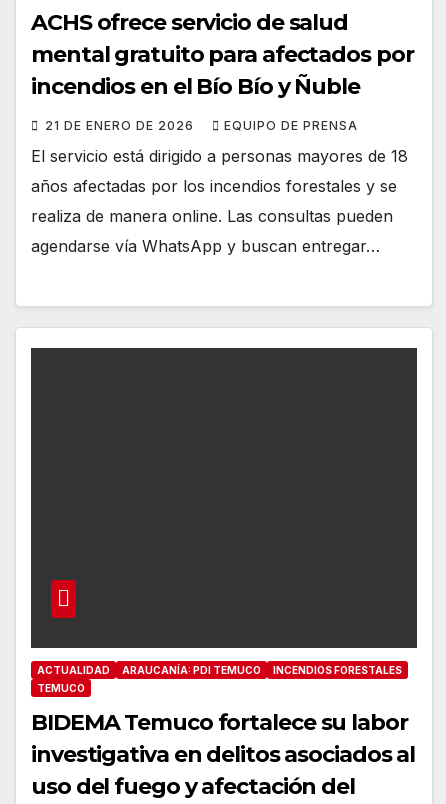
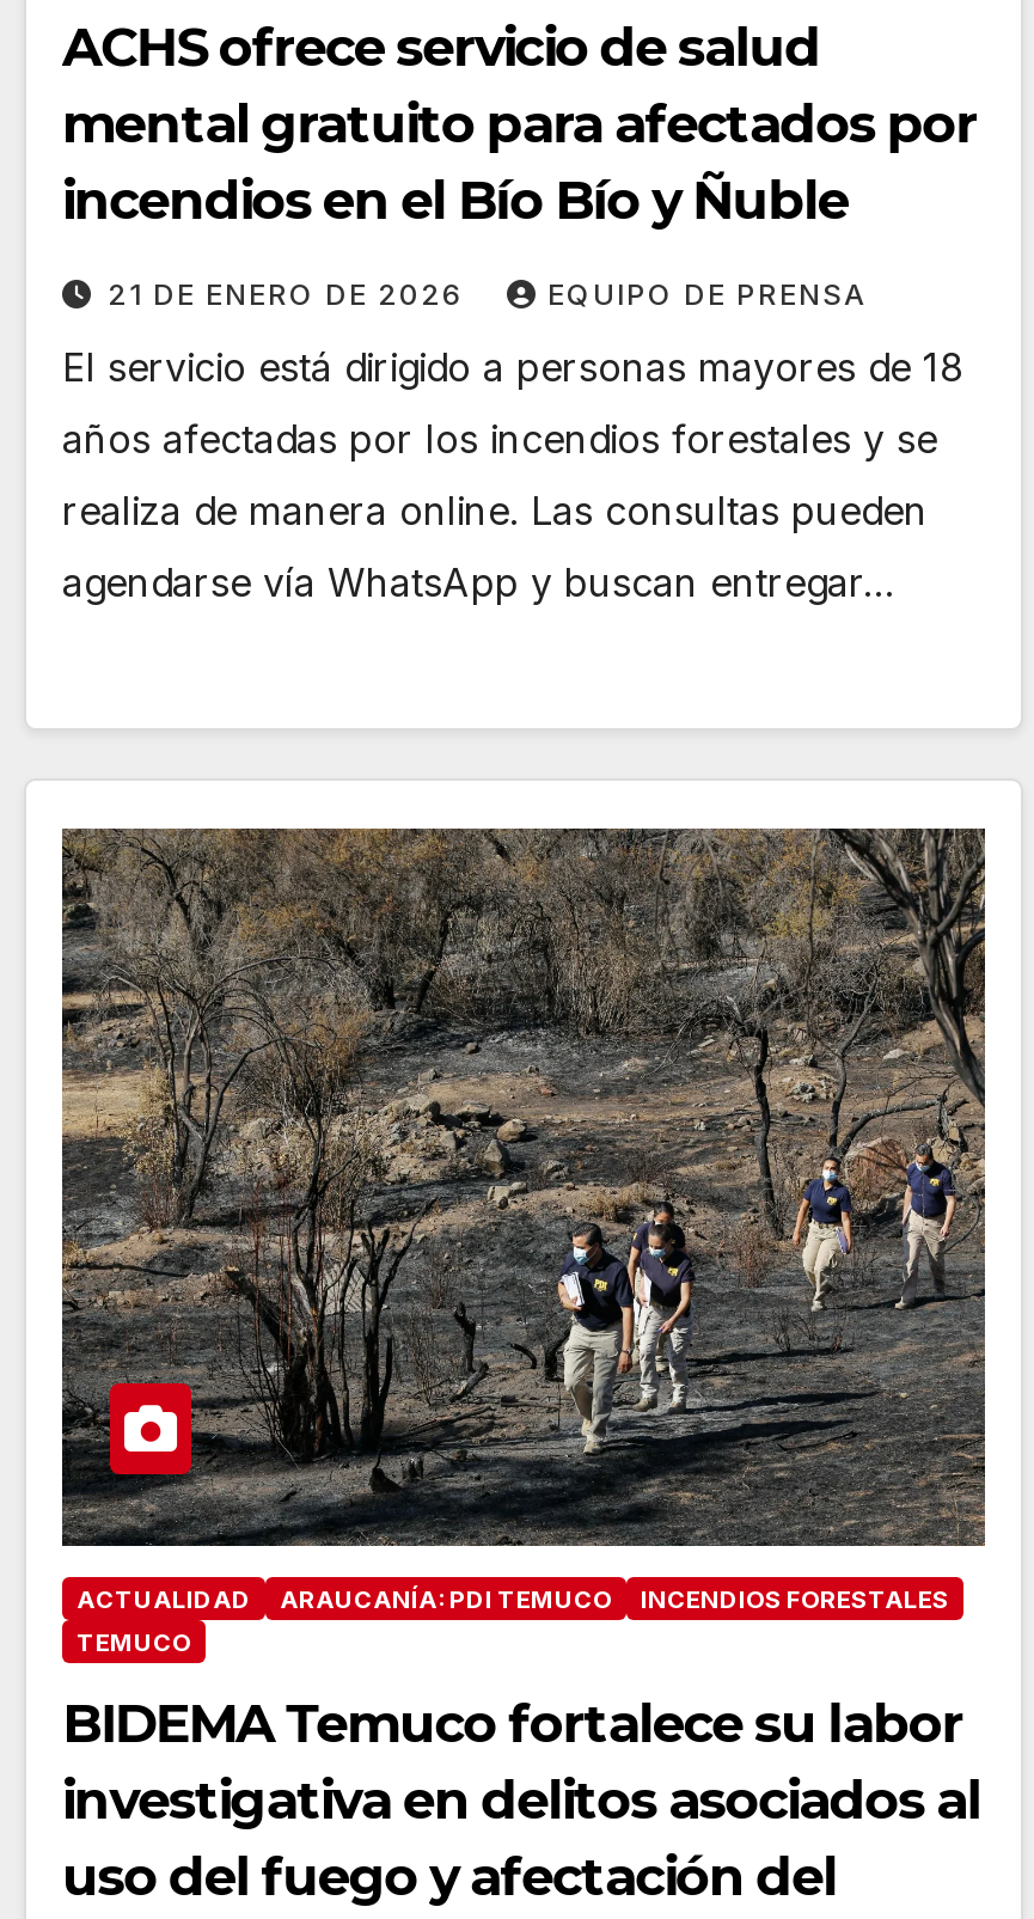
none -> [60,829,985,1546] [image]

